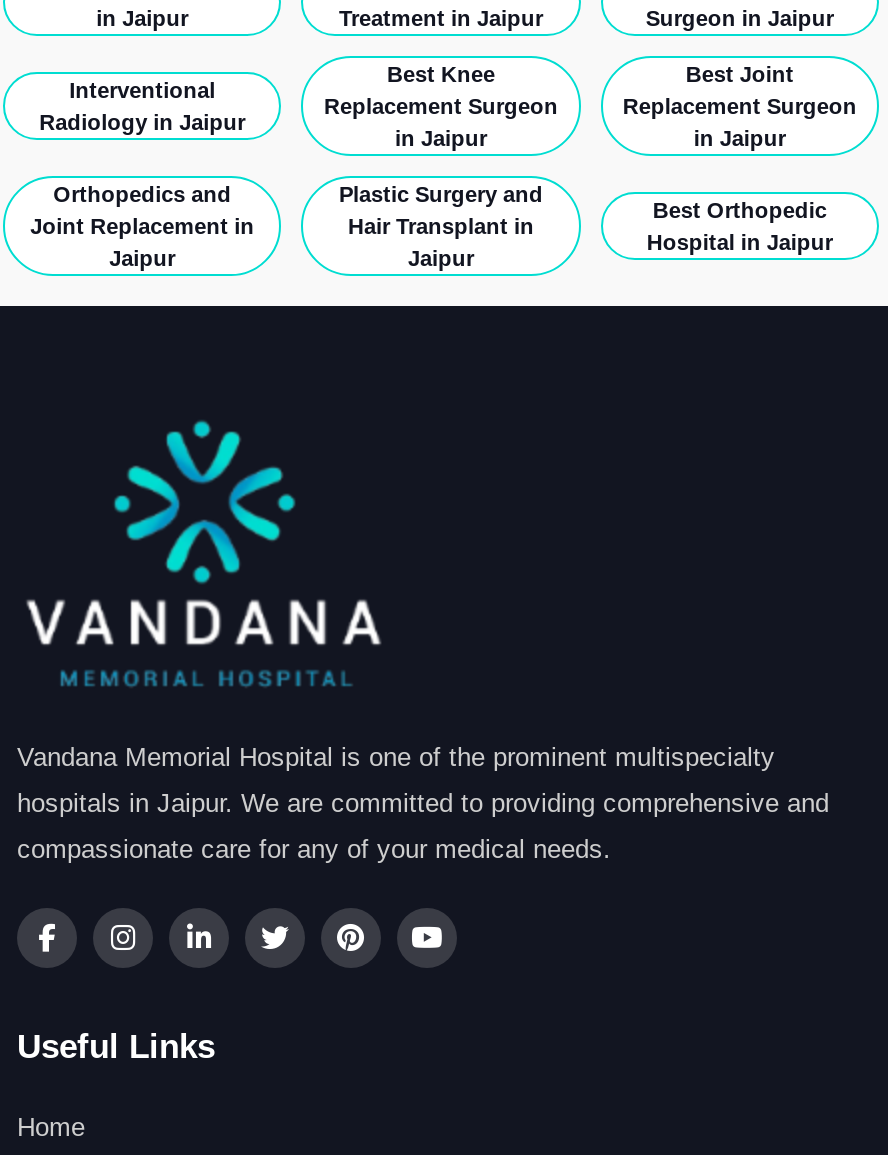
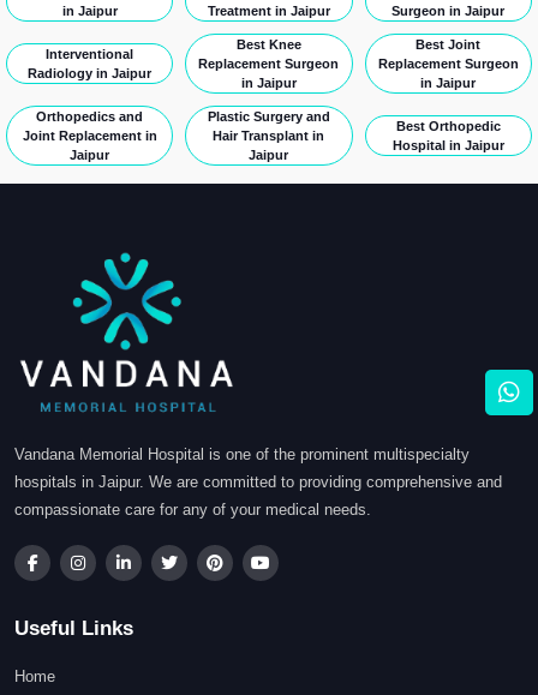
none -> [484,369,534,417] [image]

